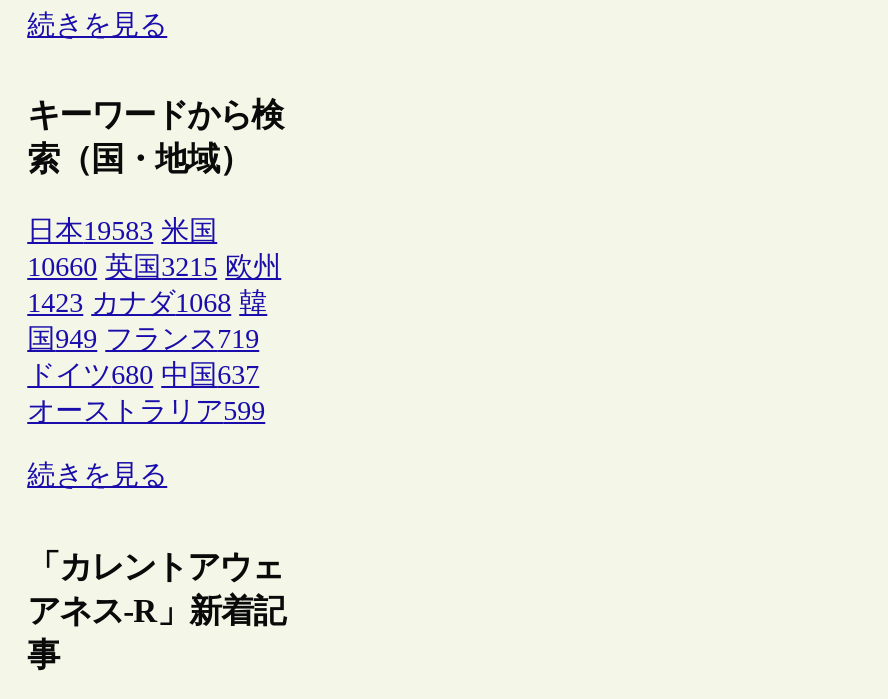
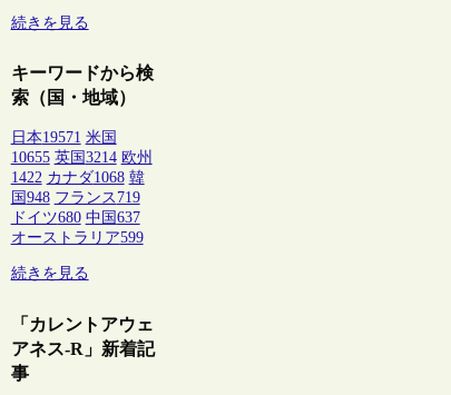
[27,217,217,247] 日本19583 米国 -> [11,130,116,146] 日本19571 米国
[27,253,281,283] 10660 英国3215 欧州 -> [11,150,152,166] 10655 英国3214 欧州
[27,289,267,319] 1423 カナダ1068 韓 -> [11,170,144,186] 1422 カナダ1068 韓
[27,325,259,355] 国949 フランス719 -> [11,190,140,206] 国948 フランス719

